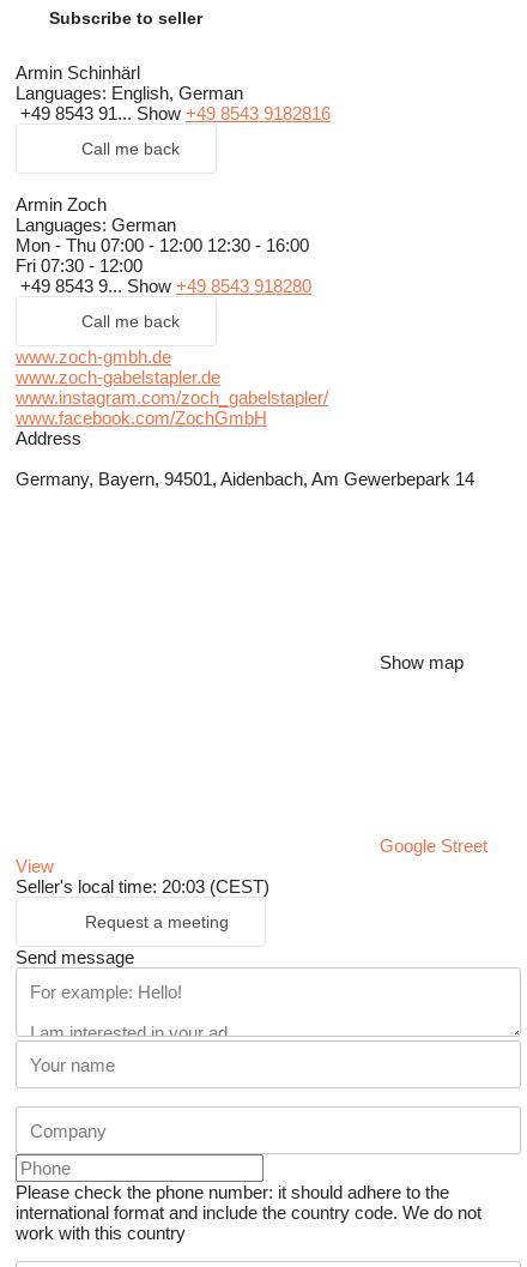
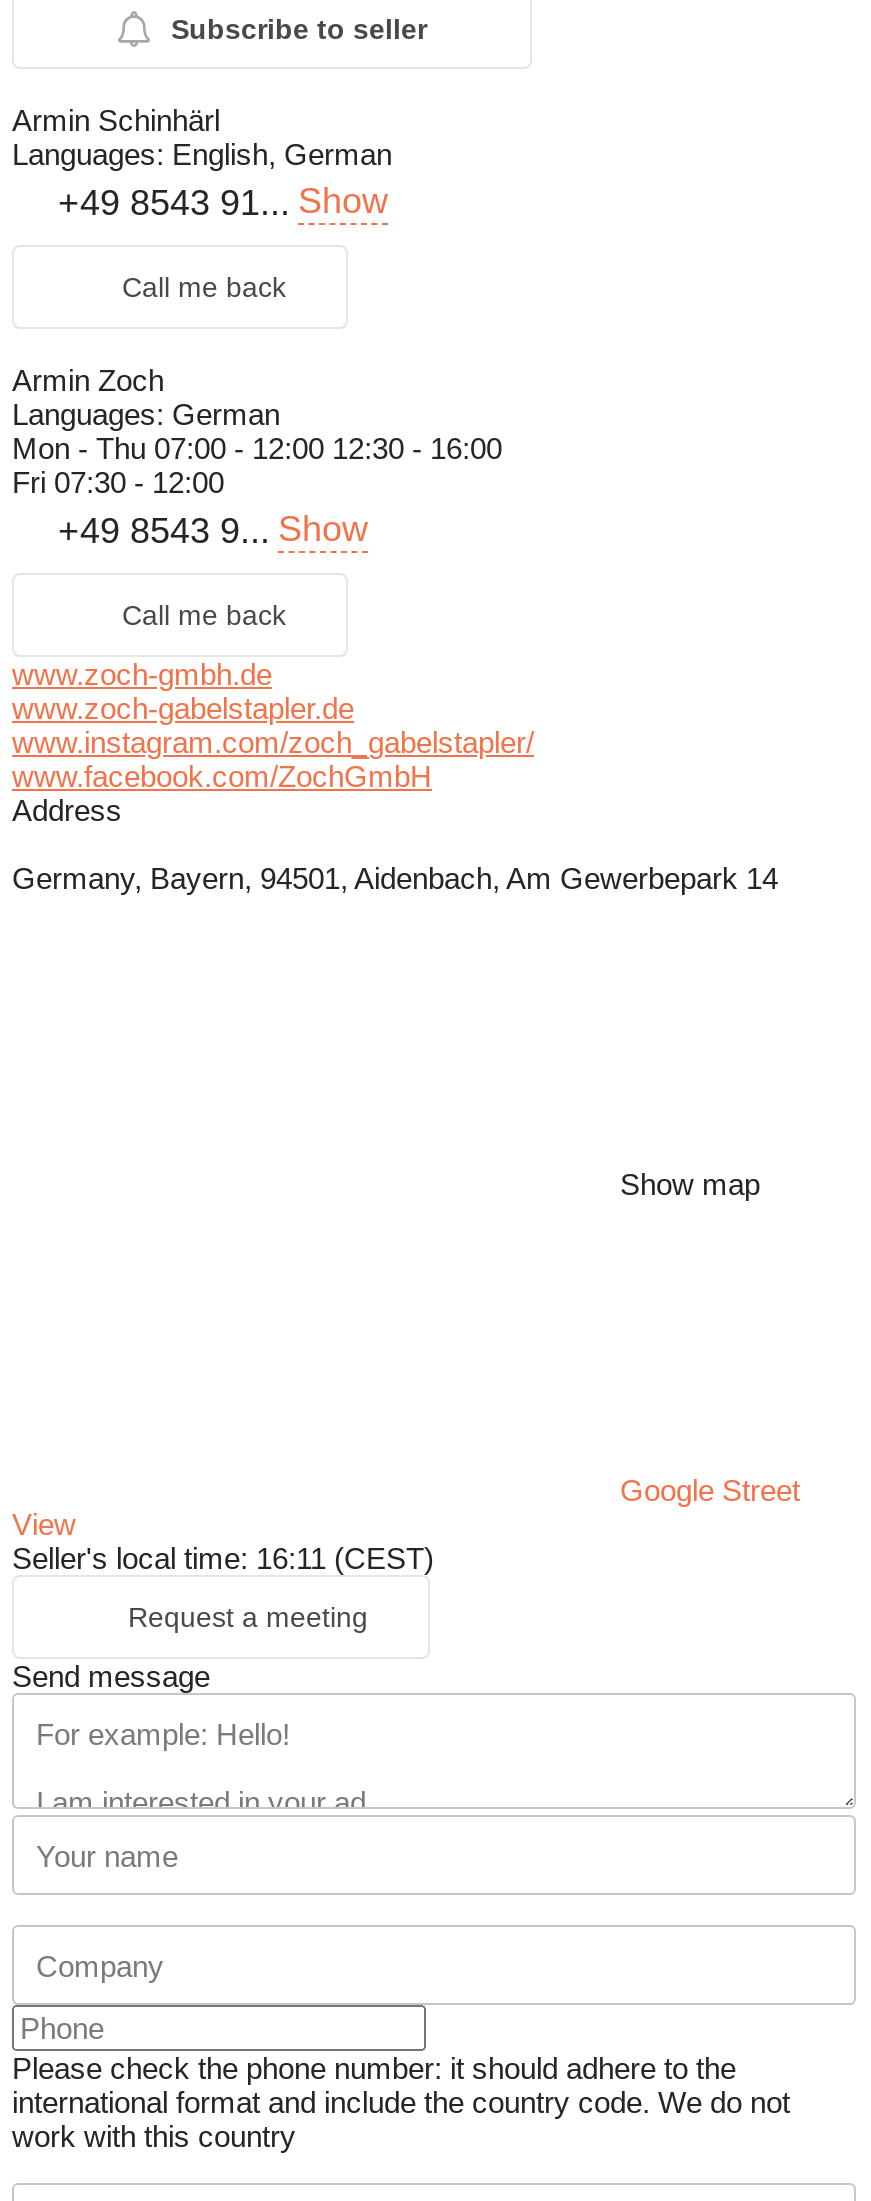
[20,103,331,124] +49 8543 91... Show +49 8543 9182816 -> [58,181,388,223] +49 8543 91... Show
[20,276,311,296] +49 8543 9... Show +49 8543 918280 -> [58,509,368,551] +49 8543 9... Show
[16,876,269,897] Seller's local time: 20:03 (CEST) -> [12,1541,434,1575] Seller's local time: 16:11 (CEST)

